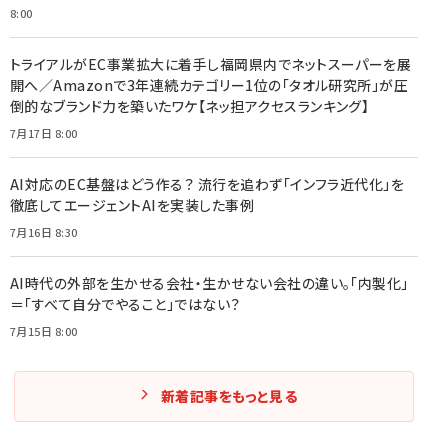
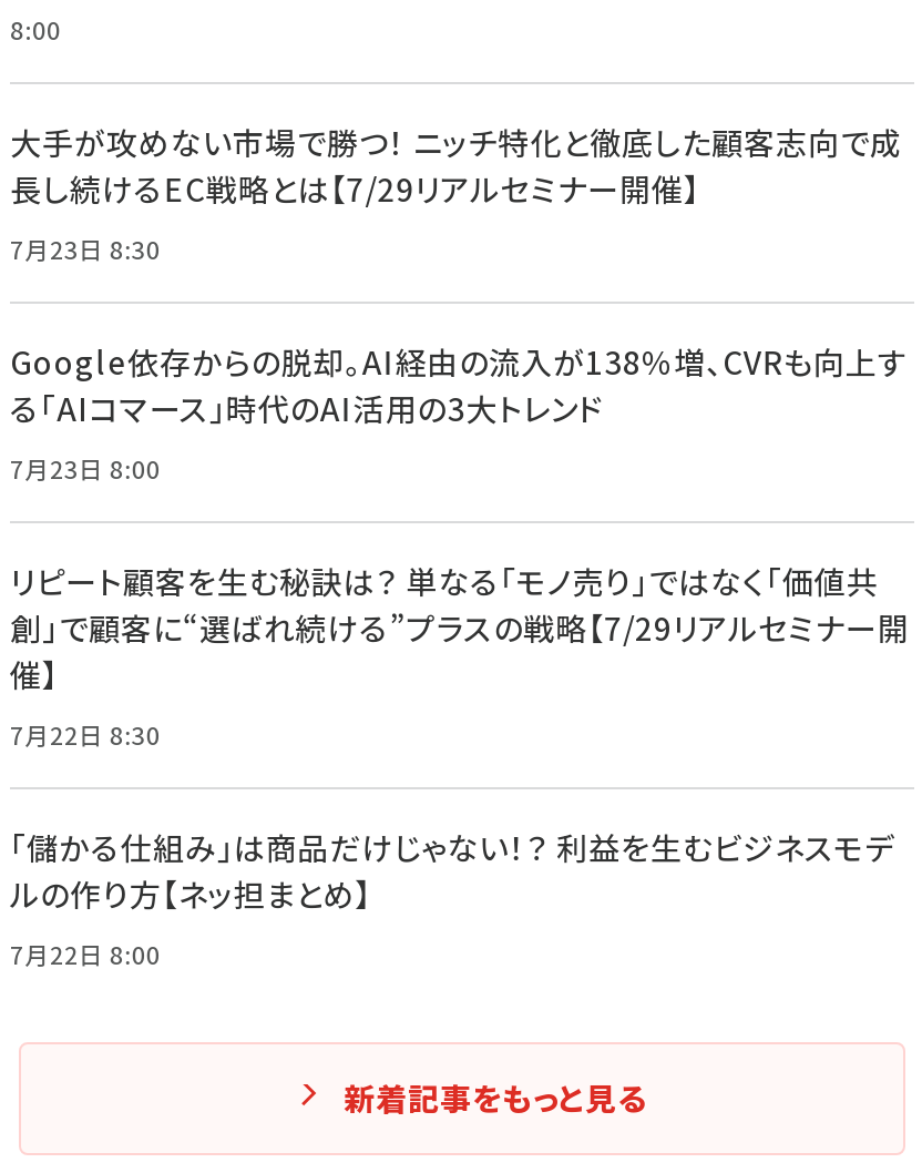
[10,54,411,339] トライアルがEC事業拡大に着手し福岡県内でネットスーパーを展 | 開へ／Amazonで3年連続カテゴリー1位の「タオル研究所」が圧 | 倒的なブランド力を築いたワケ【ネッ担アクセスランキング】 | 7月17日 8:00 | AI対応のEC基盤はどう作る？ 流行を追わず「インフラ近代化」を | 徹底してエージェントAIを実装した事例 | 7月16日 8:30 | AI時代の外部を生かせる会社・生かせない会社の違い。「内製化」 | ＝「すべて自分でやること」ではない？ | 7月15日 8:00 -> [10,120,909,971] 大手が攻めない市場で勝つ！ ニッチ特化と徹底した顧客志向で成 | 長し続けるEC戦略とは【7/29リアルセミナー開催】 | 7月23日 8:30 | Google依存からの脱却。AI経由の流入が138%増、CVRも向上す | る「AIコマース」時代のAI活用の3大トレンド | 7月23日 8:00 | リピート顧客を生む秘訣は？ 単なる「モノ売り」ではなく「価値共 | 創」で顧客に“選ばれ続ける”プラスの戦略【7/29リアルセミナー開 | 催】 | 7月22日 8:30 | 「儲かる仕組み」は商品だけじゃない！？ 利益を生むビジネスモデ | ルの作り方【ネッ担まとめ】 | 7月22日 8:00

